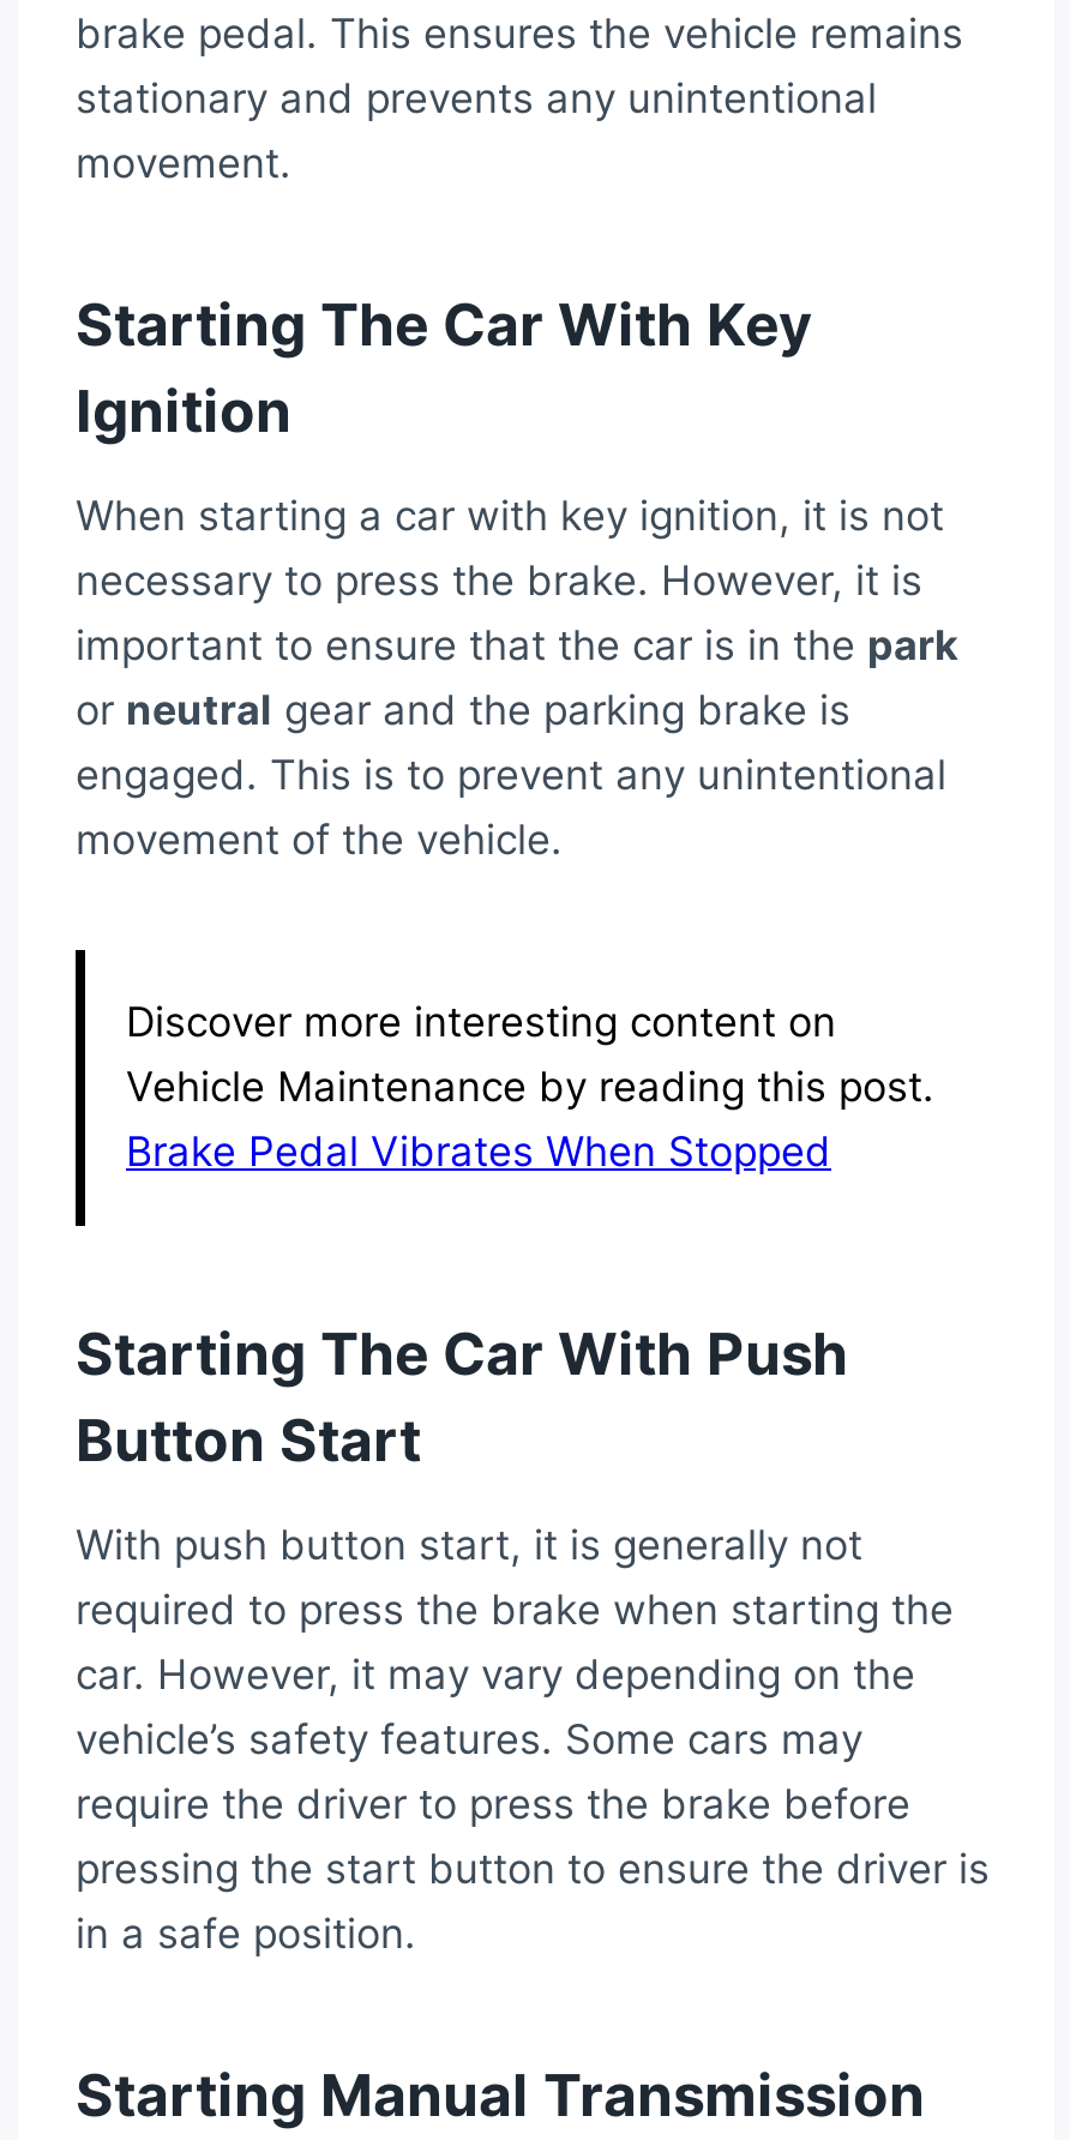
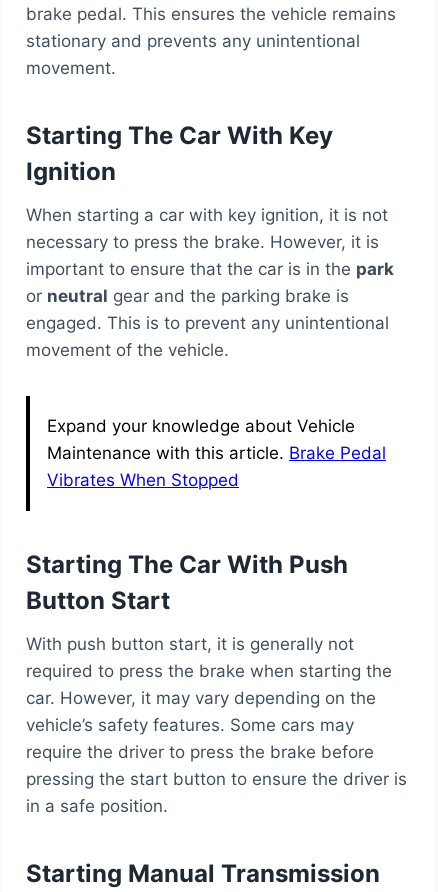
[126,998,934,1176] Discover more interesting content on | Vehicle Maintenance by reading this post. | Brake Pedal Vibrates When Stopped -> [47,416,386,490] Expand your knowledge about Vehicle | Maintenance with this article. Brake Pedal | Vibrates When Stopped

